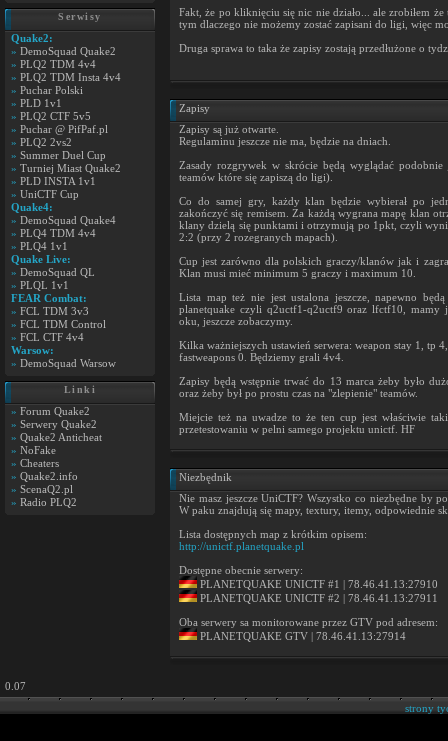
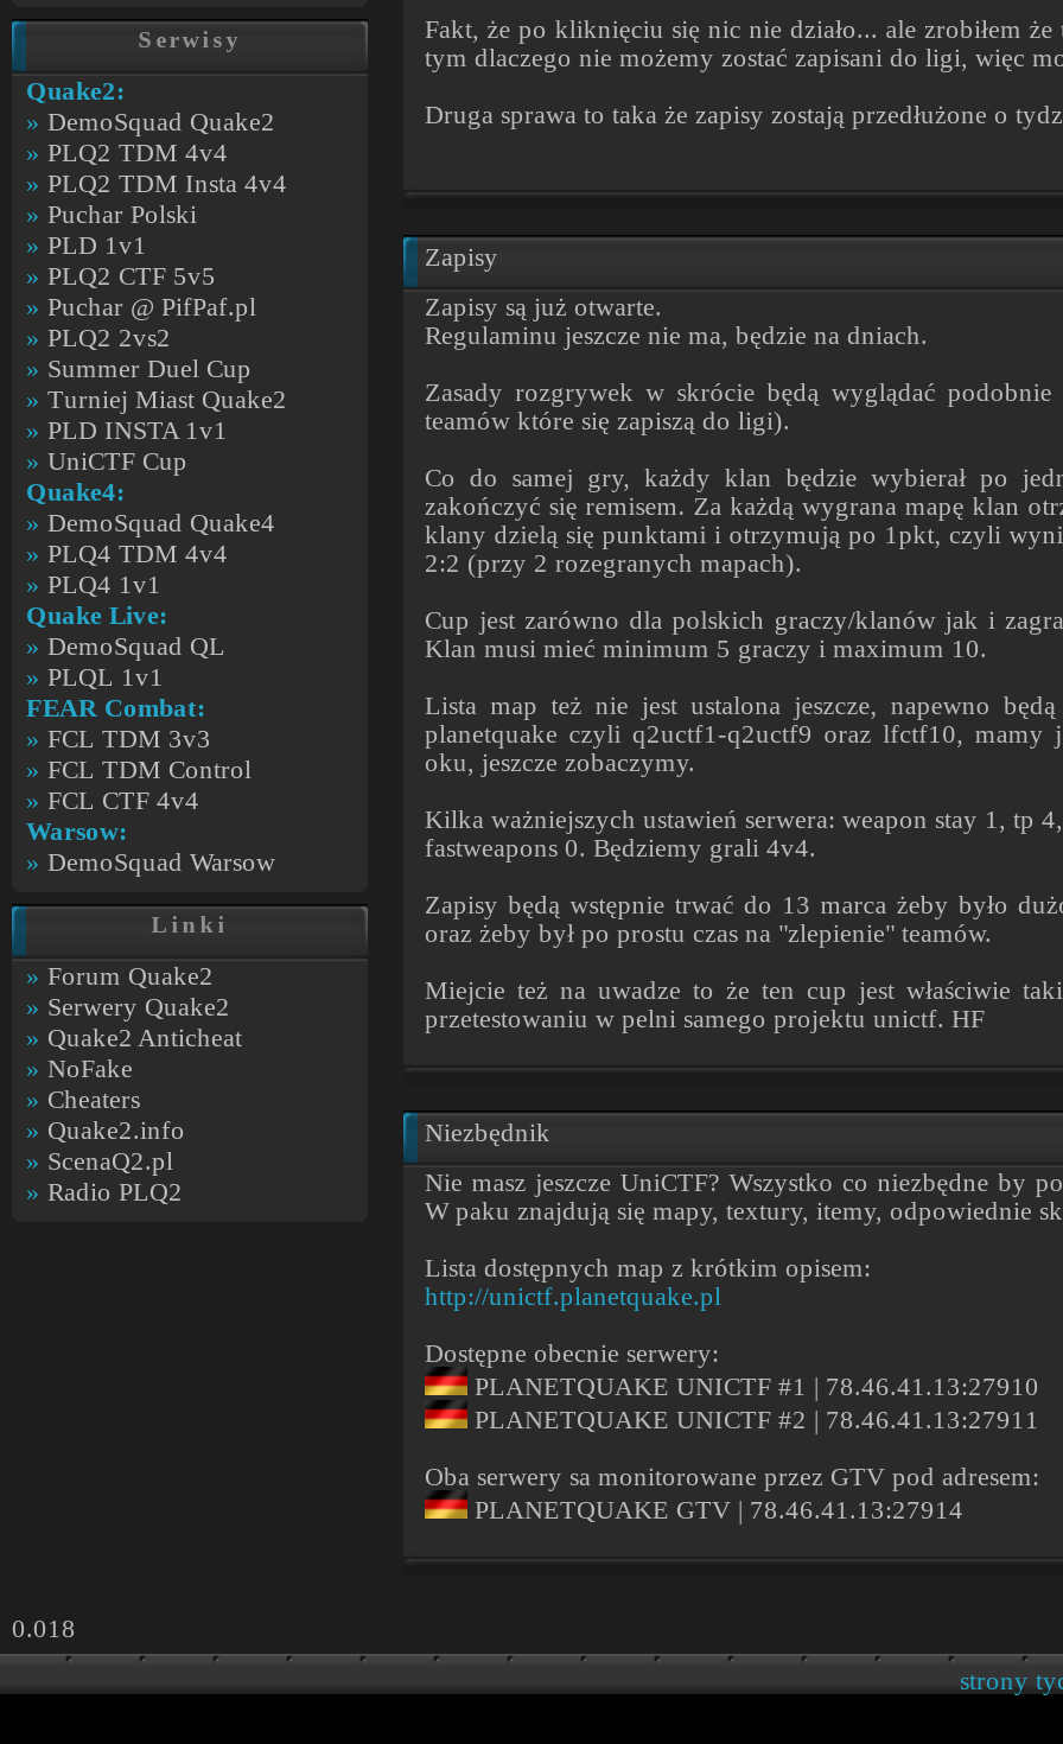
[5,680,26,692] 0.07 -> [12,1613,76,1642] 0.018

